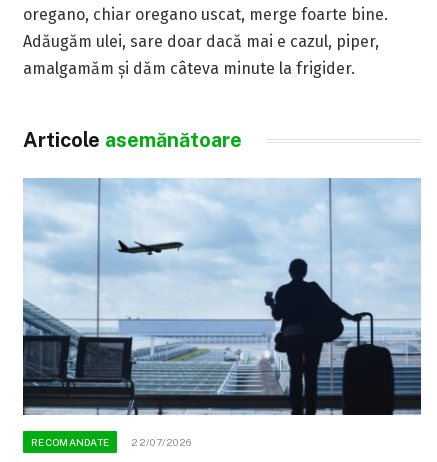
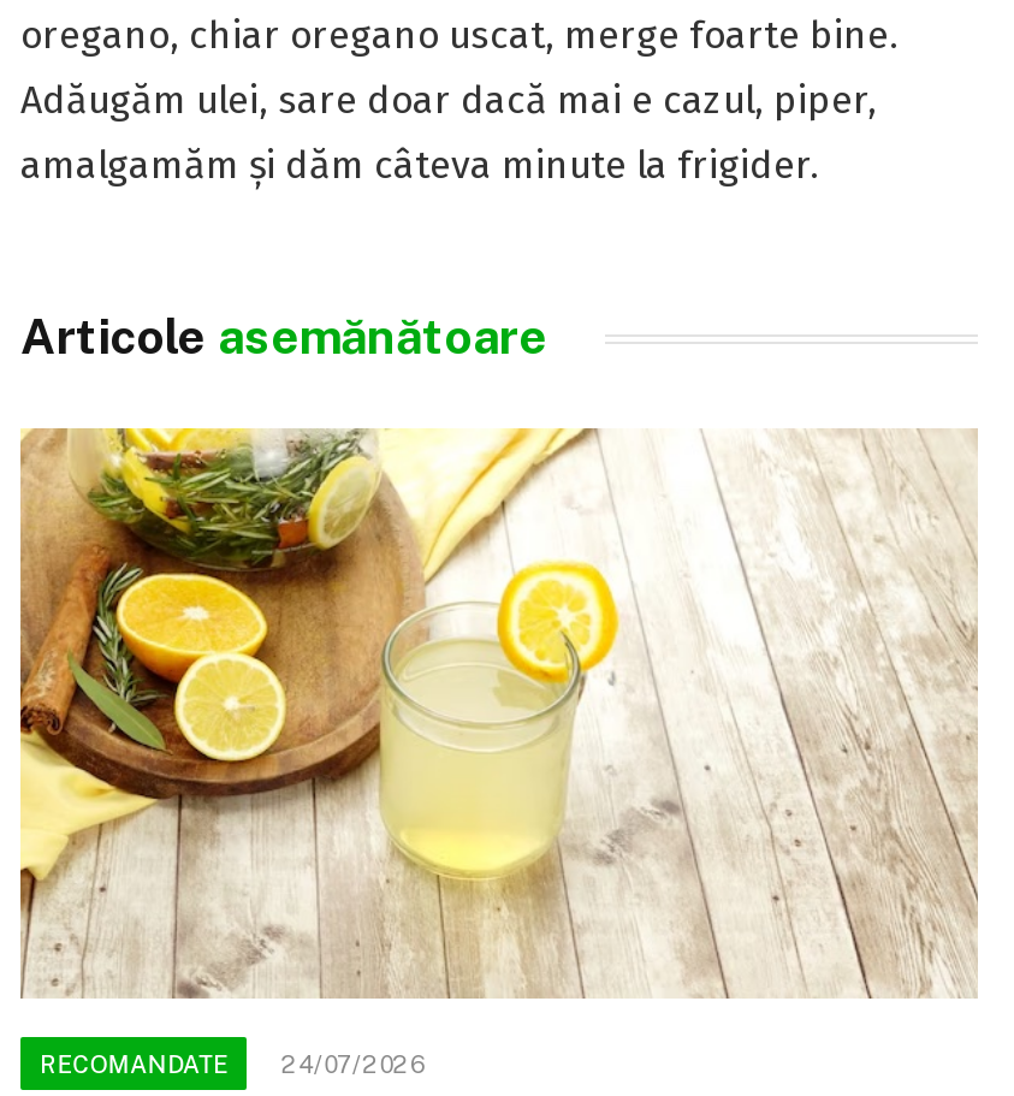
[22,177,422,448] [image] | RECOMANDATE 22/07/2026 -> [18,426,978,1078] [image] | RECOMANDATE 24/07/2026

